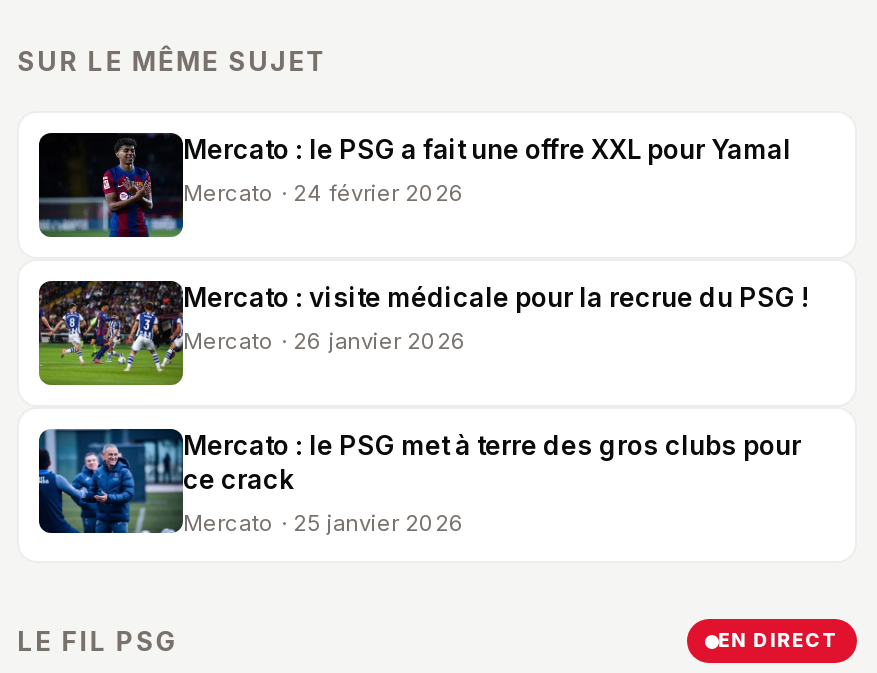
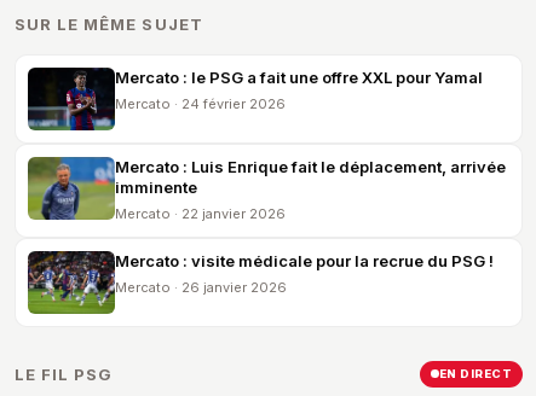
none -> [27,157,506,222] [image] | Mercato : Luis Enrique fait le déplacement, arrivée | imminente | Mercato · 22 janvier 2026
moved [35,278,809,382] -> [25,249,494,311]: [image] | Mercato : visite médicale pour la recrue du PSG ! | Mercato · 26 janvier 2026
[37,426,801,538] [image] | Mercato : le PSG met à terre des gros clubs pour | ce crack | Mercato · 25 janvier 2026 -> none

